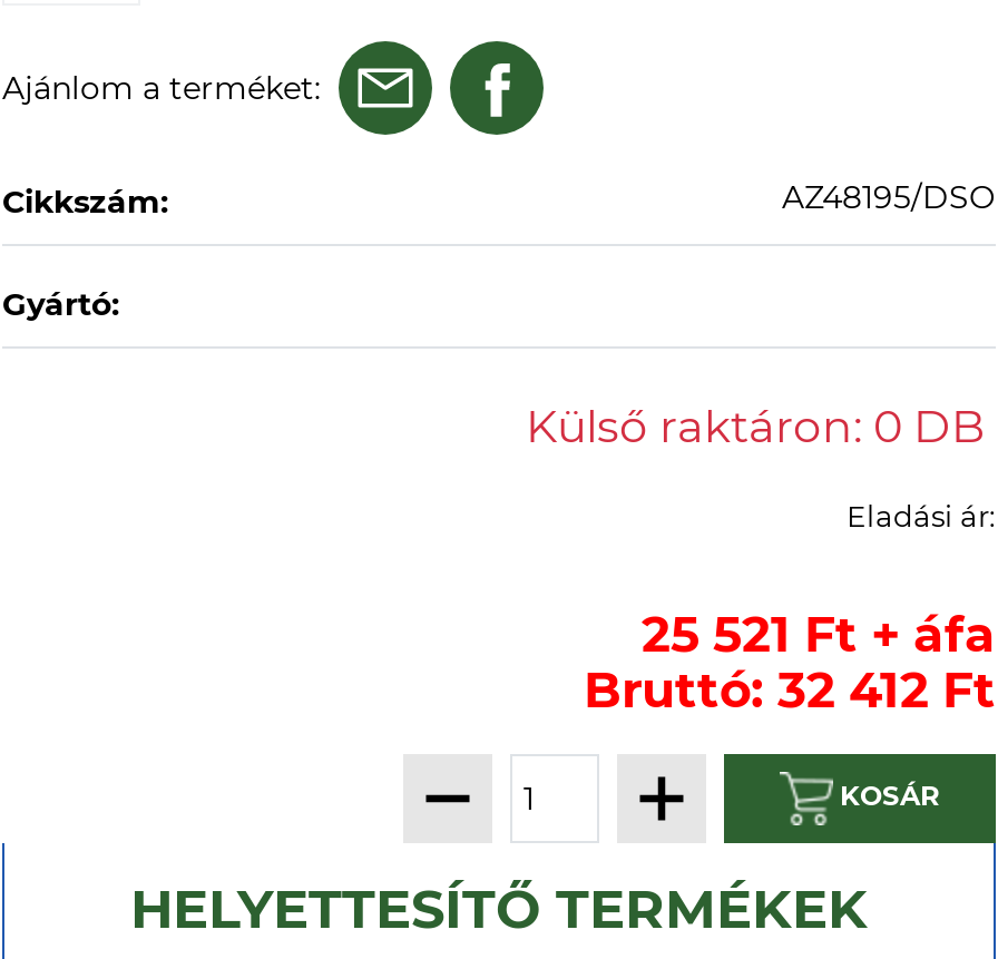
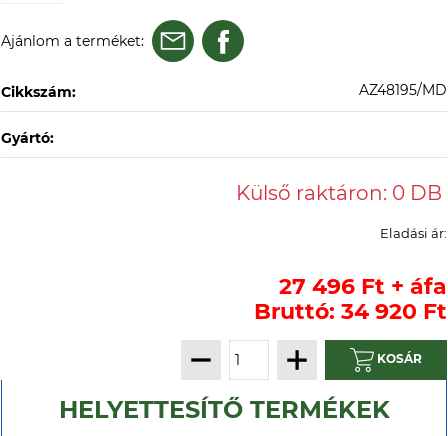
[782,177,996,217] AZ48195/DSO -> [359,81,447,99] AZ48195/MD
[642,605,996,665] 25 521 Ft + áfa -> [279,273,447,300] 27 496 Ft + áfa
[584,660,996,721] Bruttó: 32 412 Ft -> [254,298,447,325] Bruttó: 34 920 Ft

